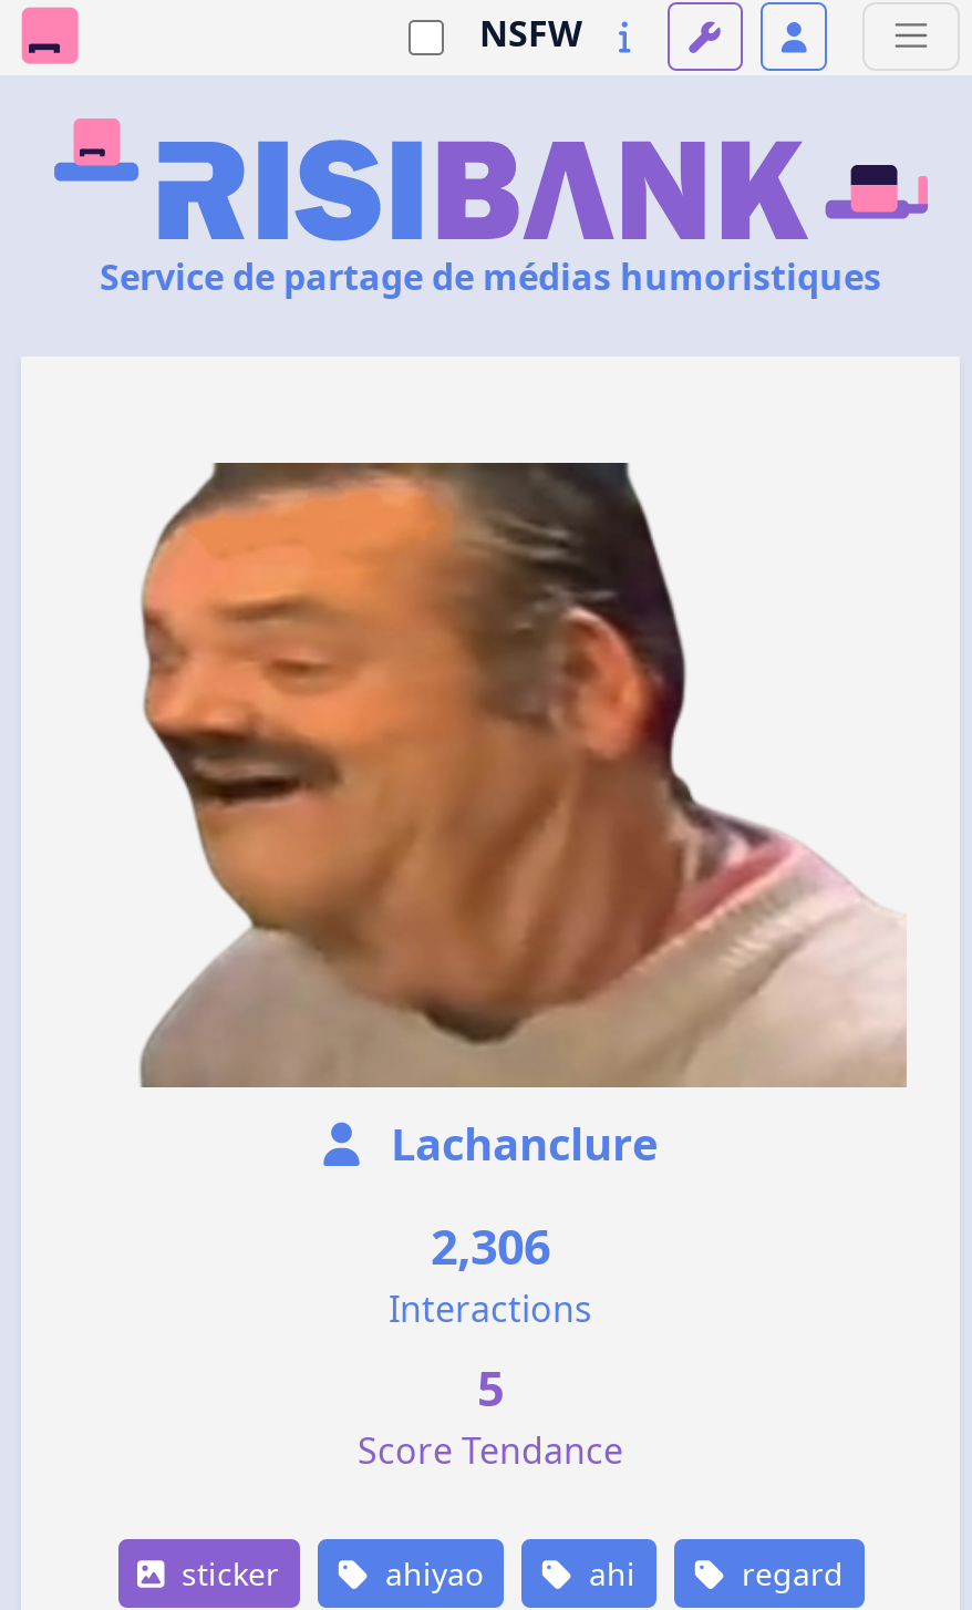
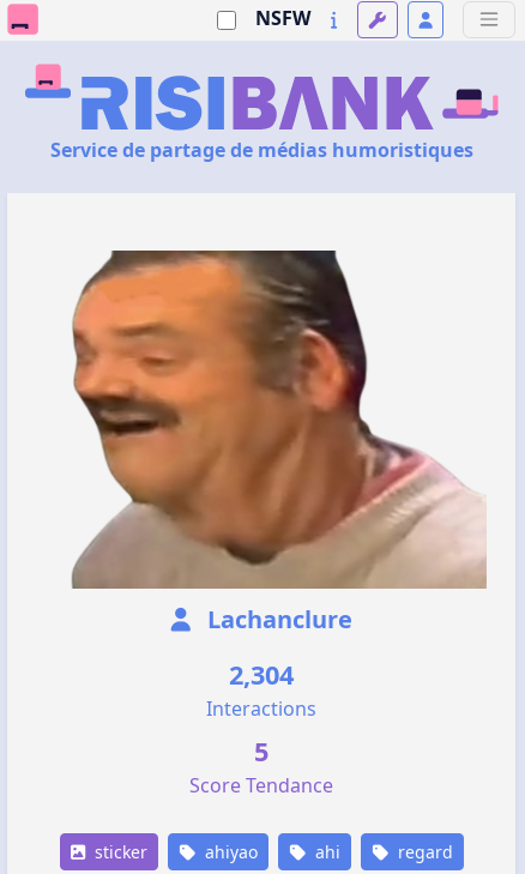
[431,1212,550,1277] 2,306 -> [229,656,294,691] 2,304

